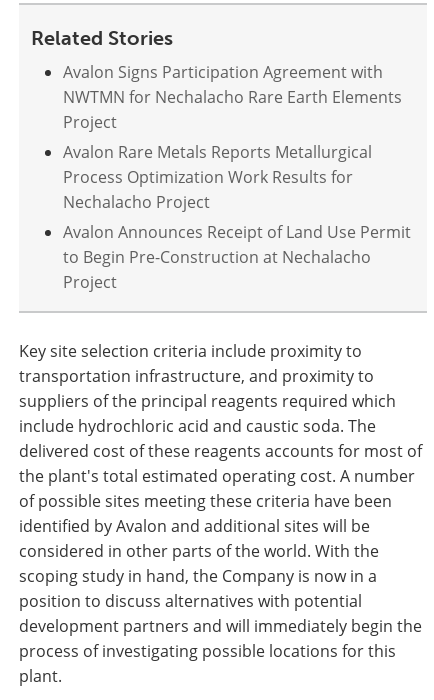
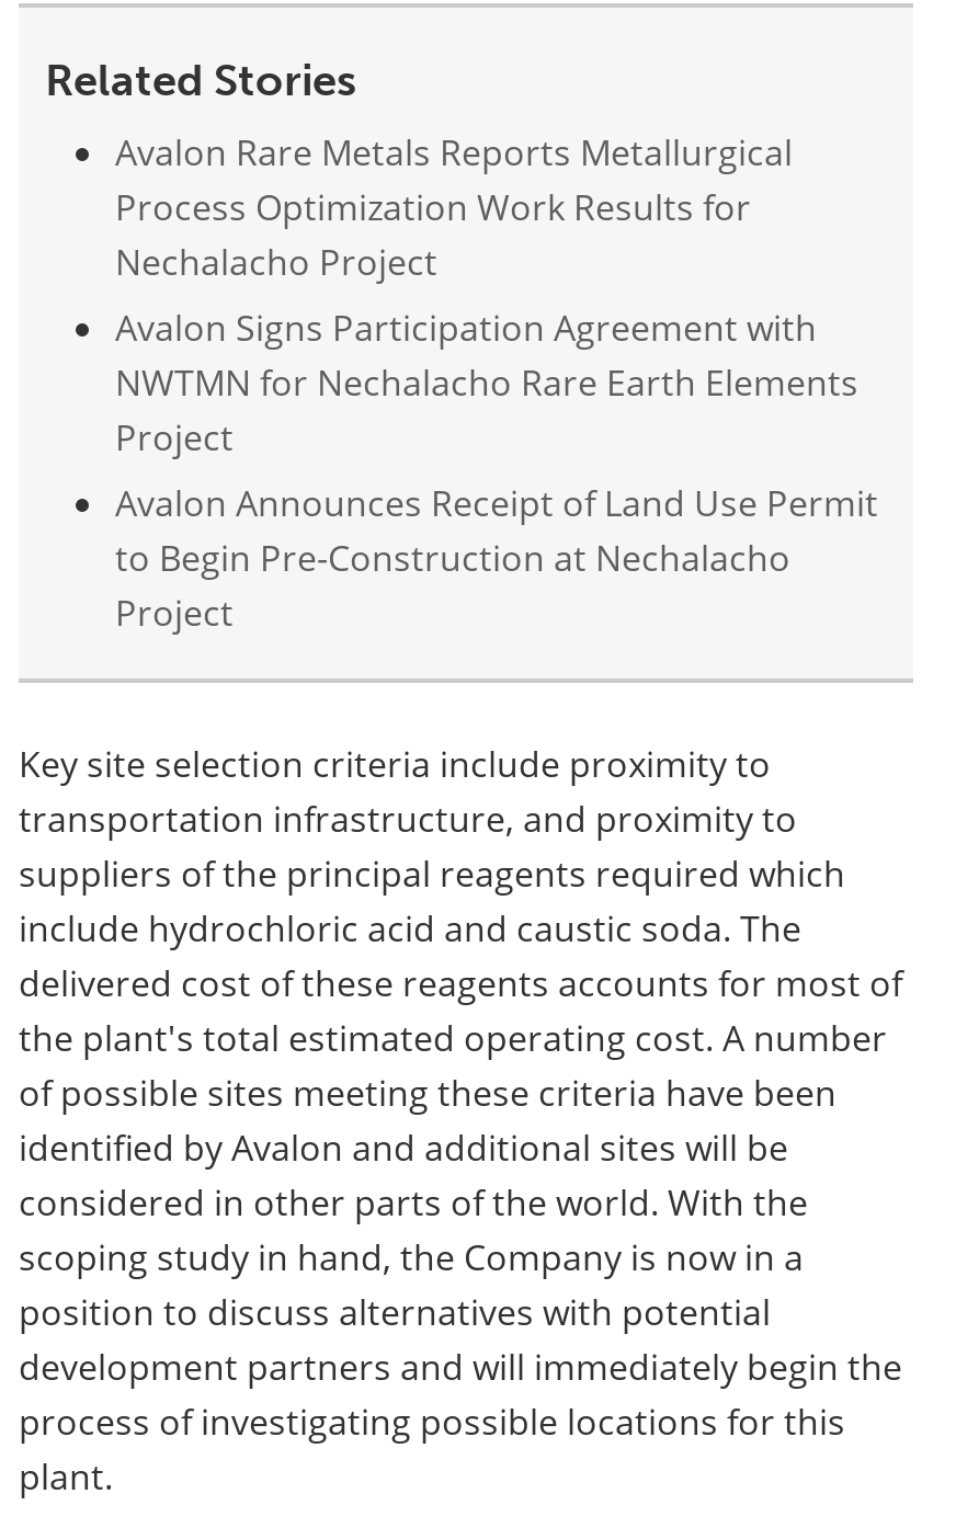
moved [63,61,402,132] -> [115,304,858,461]: Avalon Signs Participation Agreement with | NWTMN for Nechalacho Rare Earth Elements | Project
moved [63,141,372,212] -> [115,128,793,286]: Avalon Rare Metals Reports Metallurgical | Process Optimization Work Results for | Nechalacho Project

